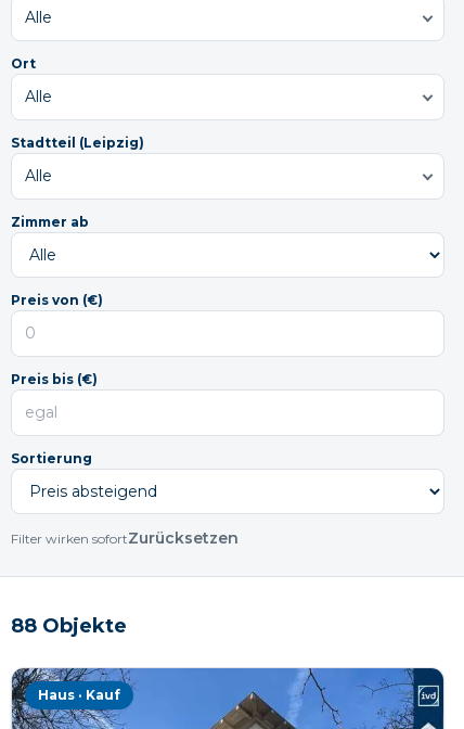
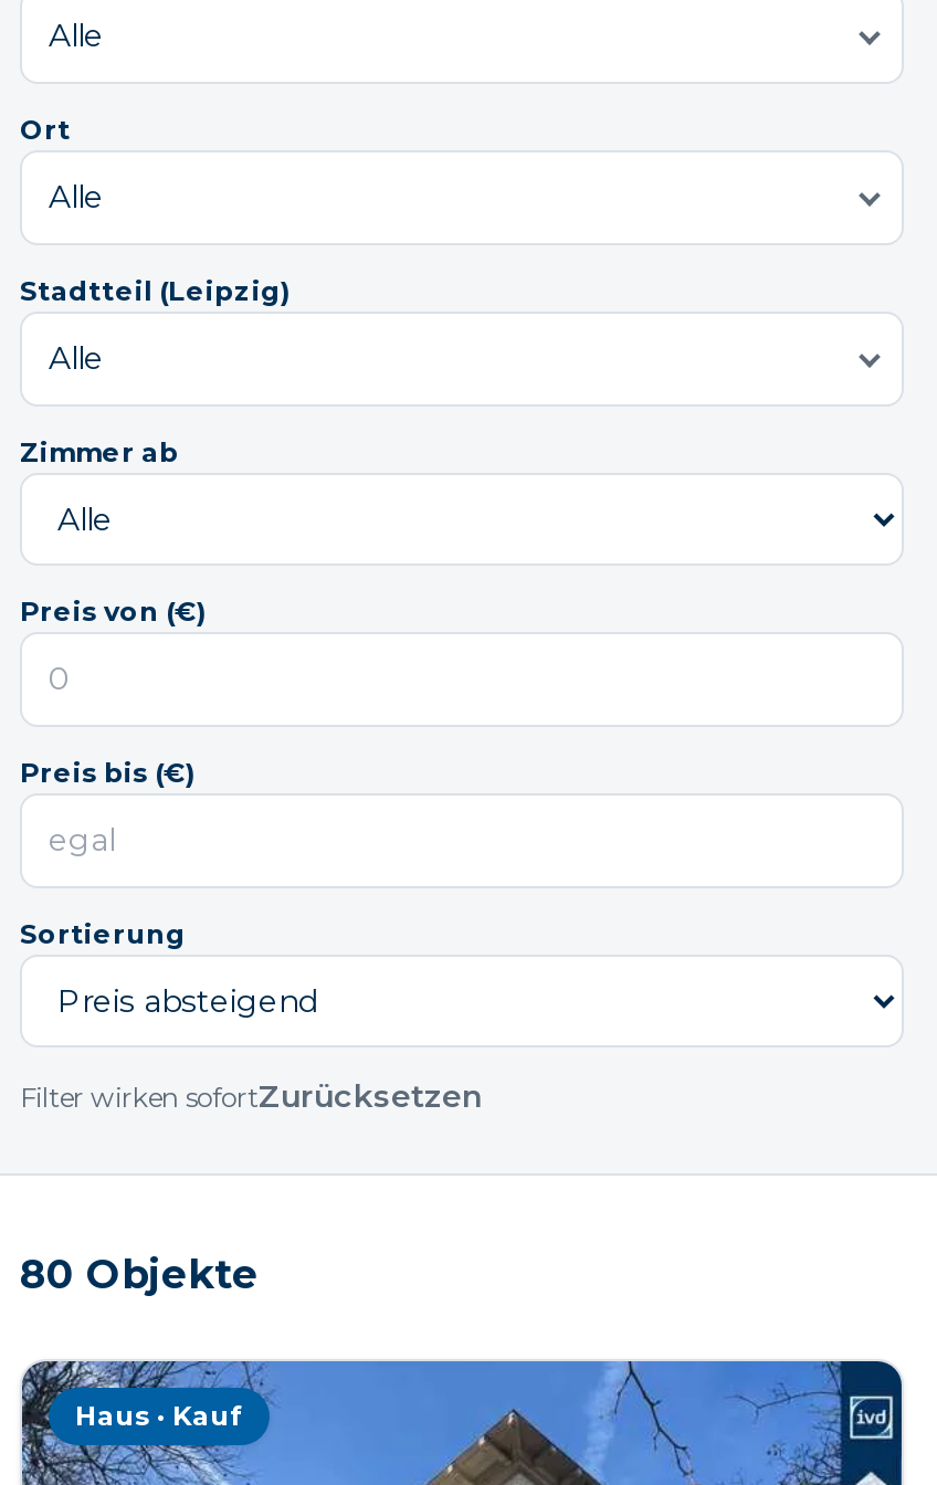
[11,614,127,638] 88 Objekte -> [20,1251,259,1299] 80 Objekte

